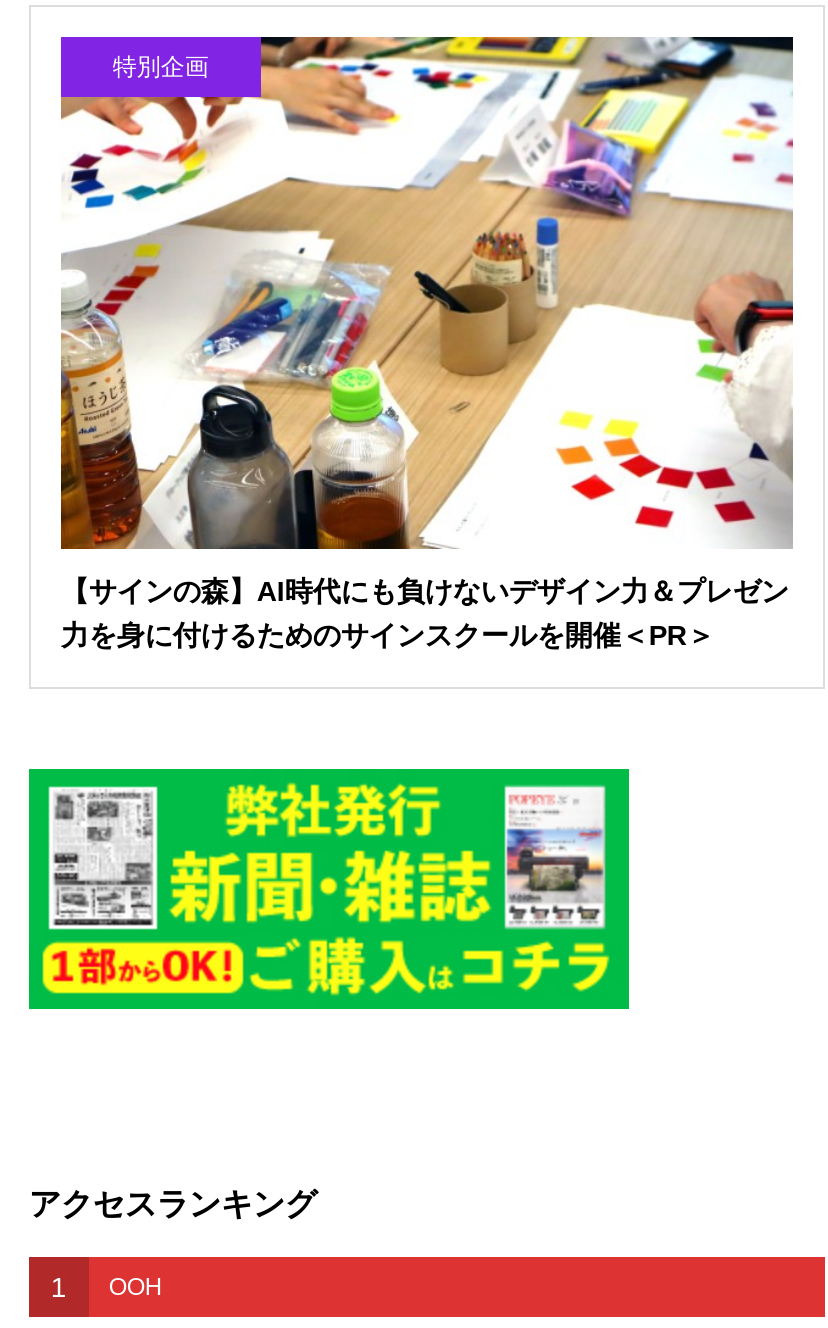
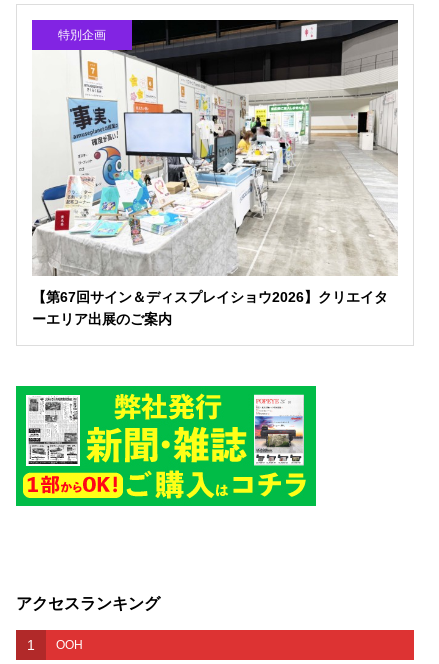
[59,35,793,651] [image] | 【サインの森】AI時代にも負けないデザイン力＆プレゼン | 力を身に付けるためのサインスクールを開催＜PR＞ -> [31,19,399,327] [image] | 【第67回サイン＆ディスプレイショウ2026】クリエイタ | ーエリア出展のご案内

